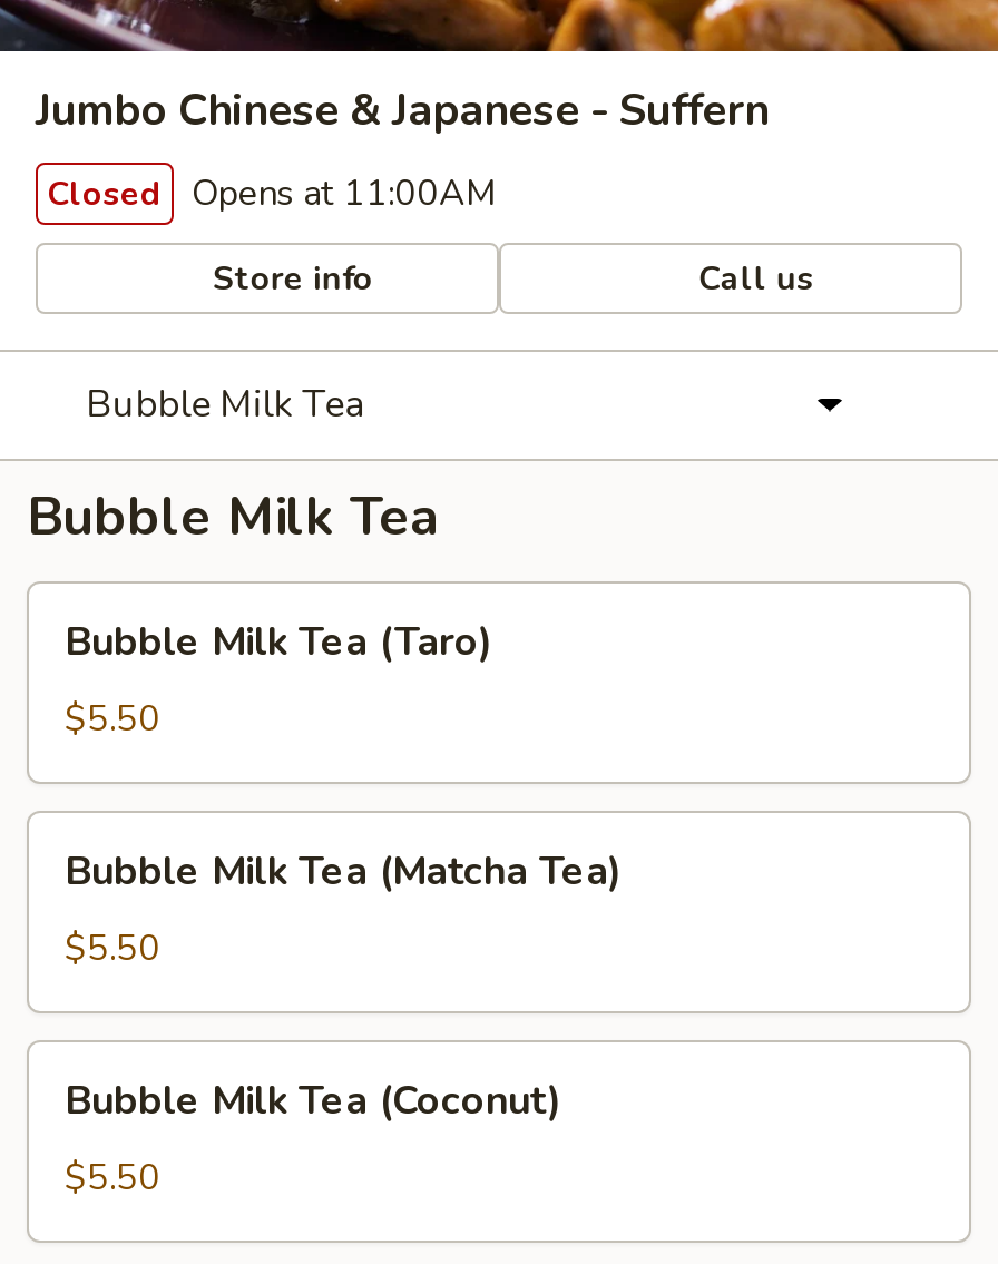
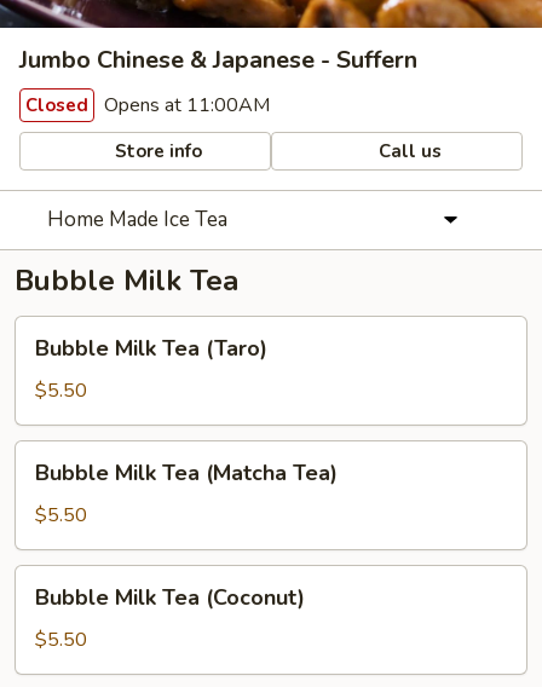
[86,379,362,430] Bubble Milk Tea -> [47,206,227,233] Home Made Ice Tea

